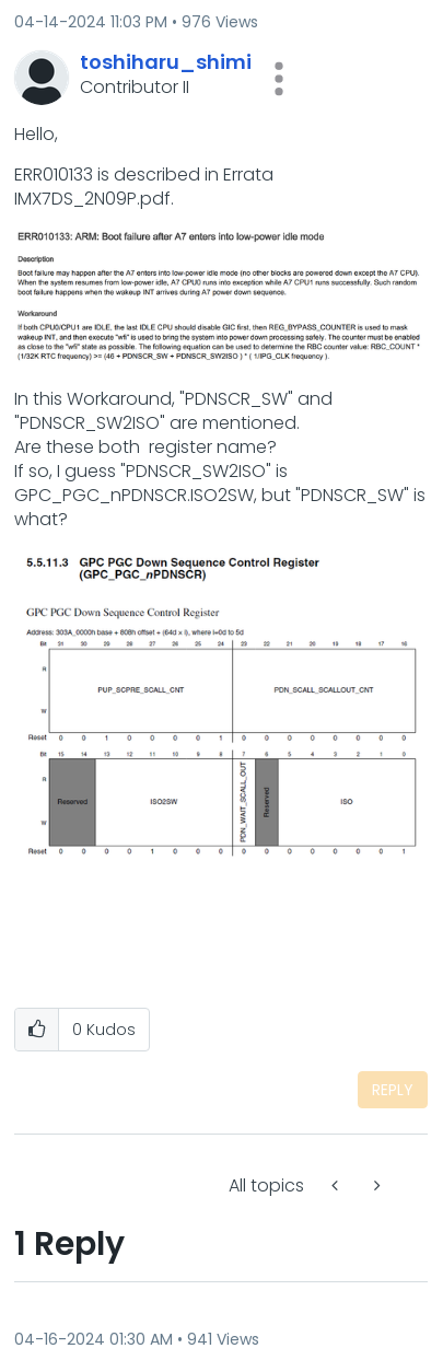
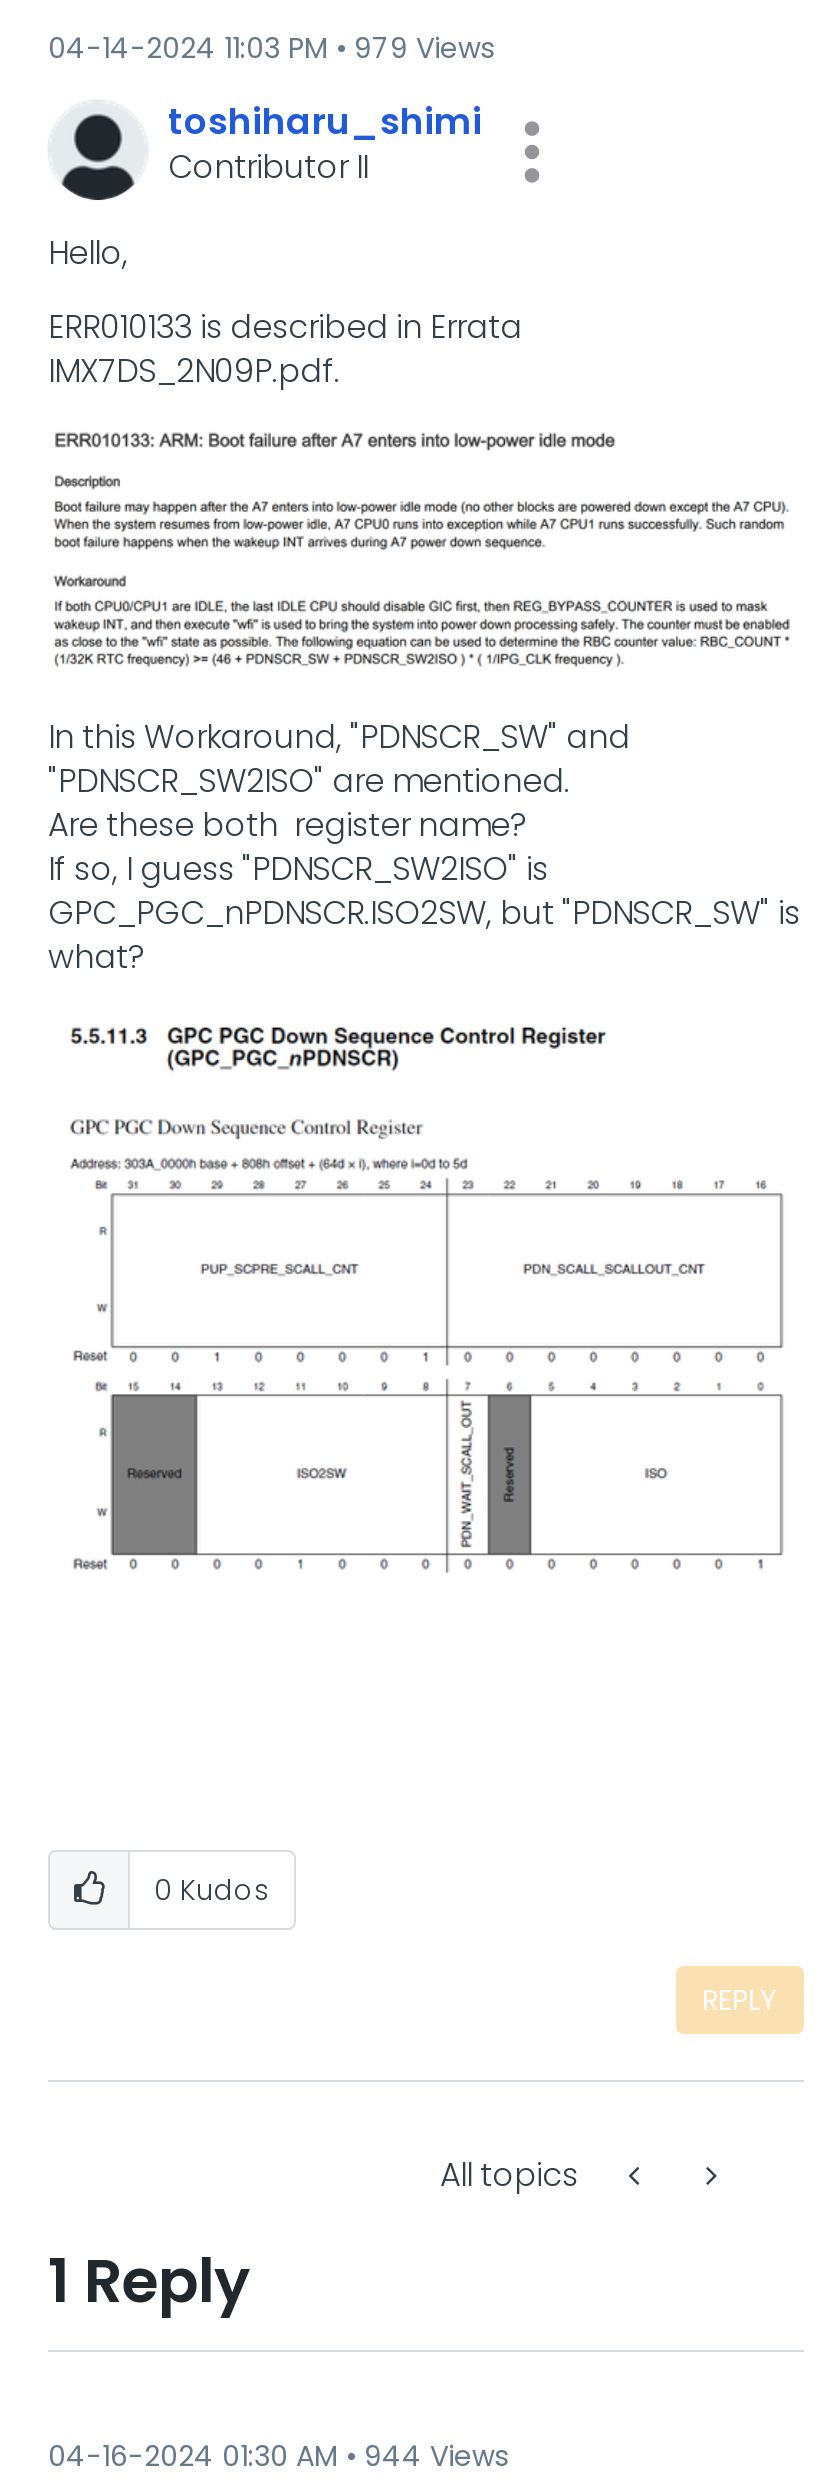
[14,11,258,33] 04-14-2024 11:03 PM 976 Views -> [48,28,494,68] 04-14-2024 11:03 PM 979 Views
[14,1328,259,1350] 04-16-2024 01:30 AM 941 Views -> [48,2435,508,2475] 04-16-2024 01:30 AM 944 Views

